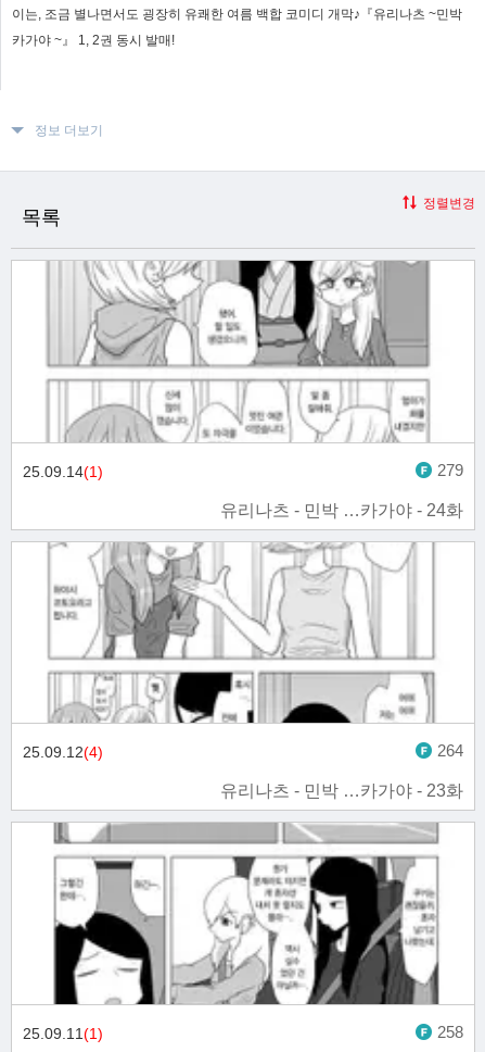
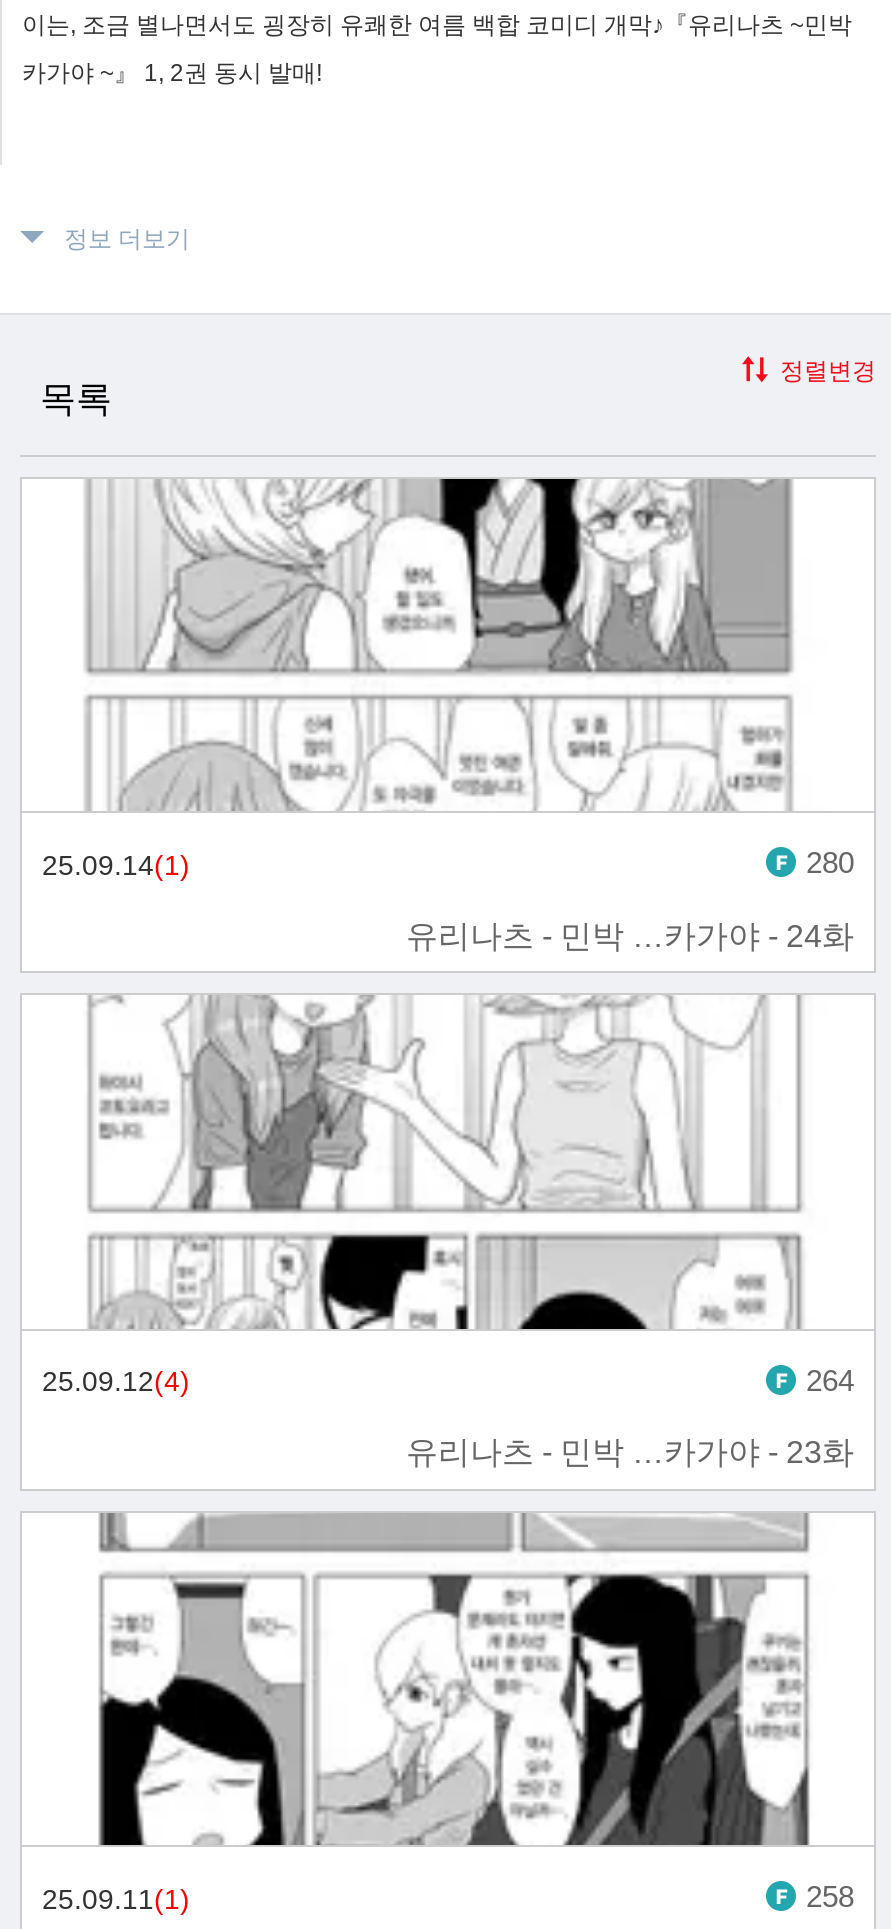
[437,461,463,479] 279 -> [806,845,854,879] 280

